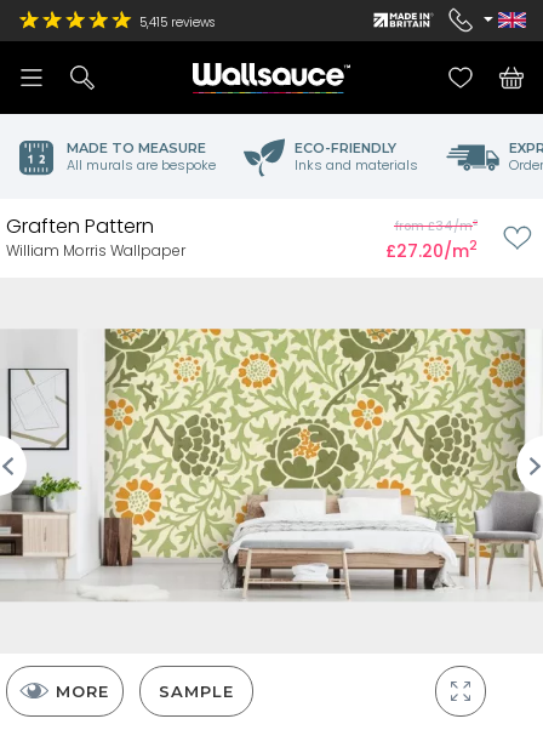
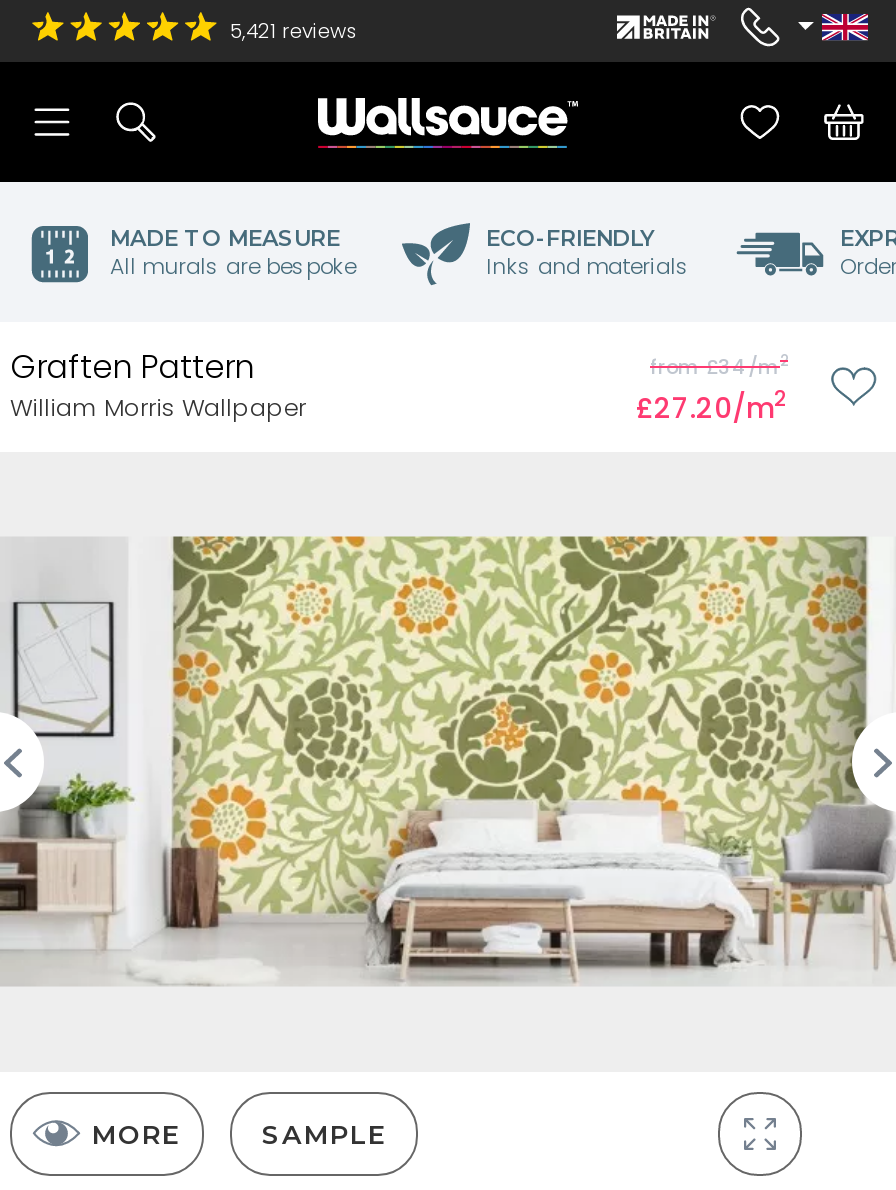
[139,13,215,32] 5,415 reviews -> [230,16,354,46] 5,421 reviews

